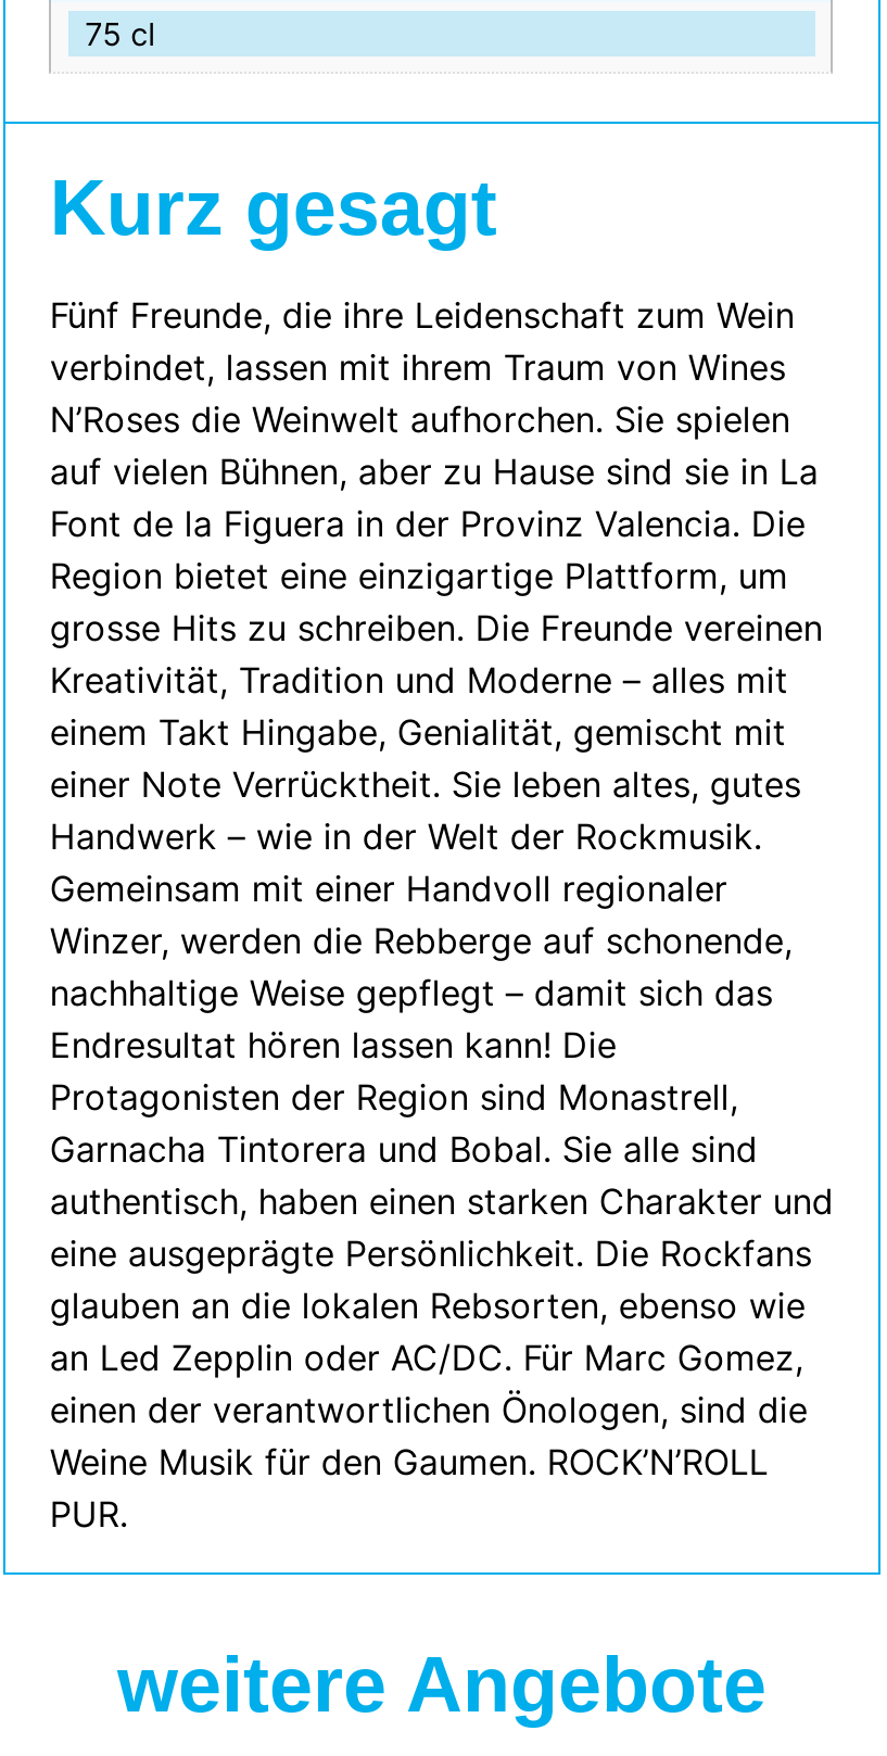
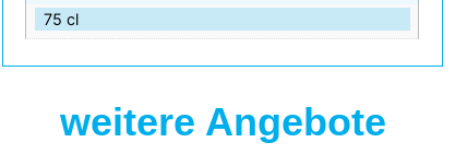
[50,163,834,1536] Kurz gesagt | Fünf Freunde, die ihre Leidenschaft zum Wein | verbindet, lassen mit ihrem Traum von Wines | N’Roses die Weinwelt aufhorchen. Sie spielen | auf vielen Bühnen, aber zu Hause sind sie in La | Font de la Figuera in der Provinz Valencia. Die | Region bietet eine einzigartige Plattform, um | grosse Hits zu schreiben. Die Freunde vereinen | Kreativität, Tradition und Moderne – alles mit | einem Takt Hingabe, Genialität, gemischt mit | einer Note Verrücktheit. Sie leben altes, gutes | Handwerk – wie in der Welt der Rockmusik. | Gemeinsam mit einer Handvoll regionaler | Winzer, werden die Rebberge auf schonende, | nachhaltige Weise gepflegt – damit sich das | Endresultat hören lassen kann! Die | Protagonisten der Region sind Monastrell, | Garnacha Tintorera und Bobal. Sie alle sind | authentisch, haben einen starken Charakter und | eine ausgeprägte Persönlichkeit. Die Rockfans | glauben an die lokalen Rebsorten, ebenso wie | an Led Zepplin oder AC/DC. Für Marc Gomez, | einen der verantwortlichen Önologen, sind die | Weine Musik für den Gaumen. ROCK’N’ROLL | PUR. -> none

